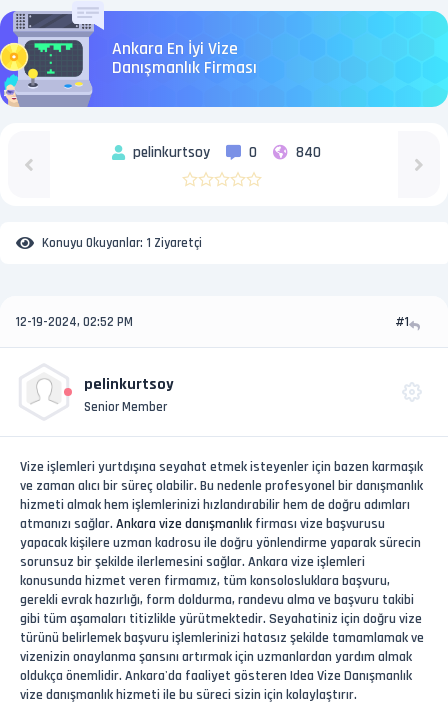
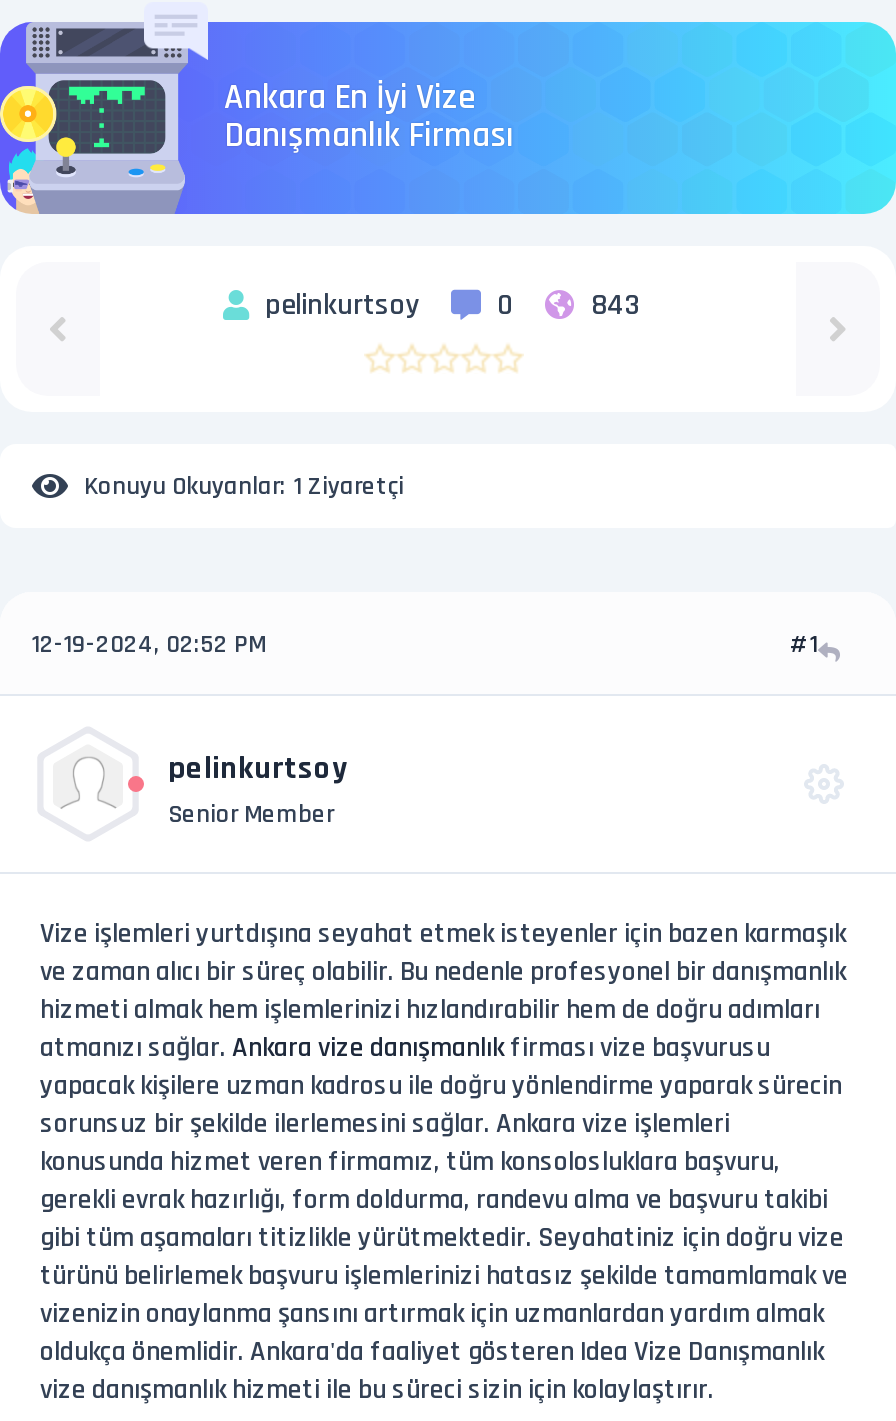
[295,143,320,162] 840 -> [591,286,641,324] 843

